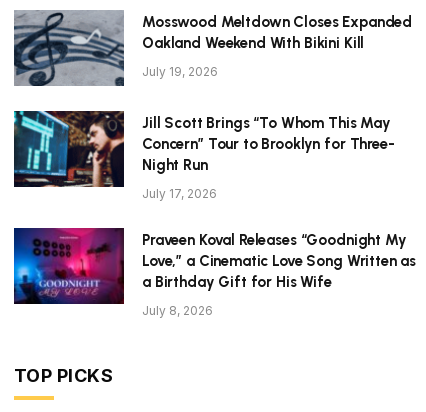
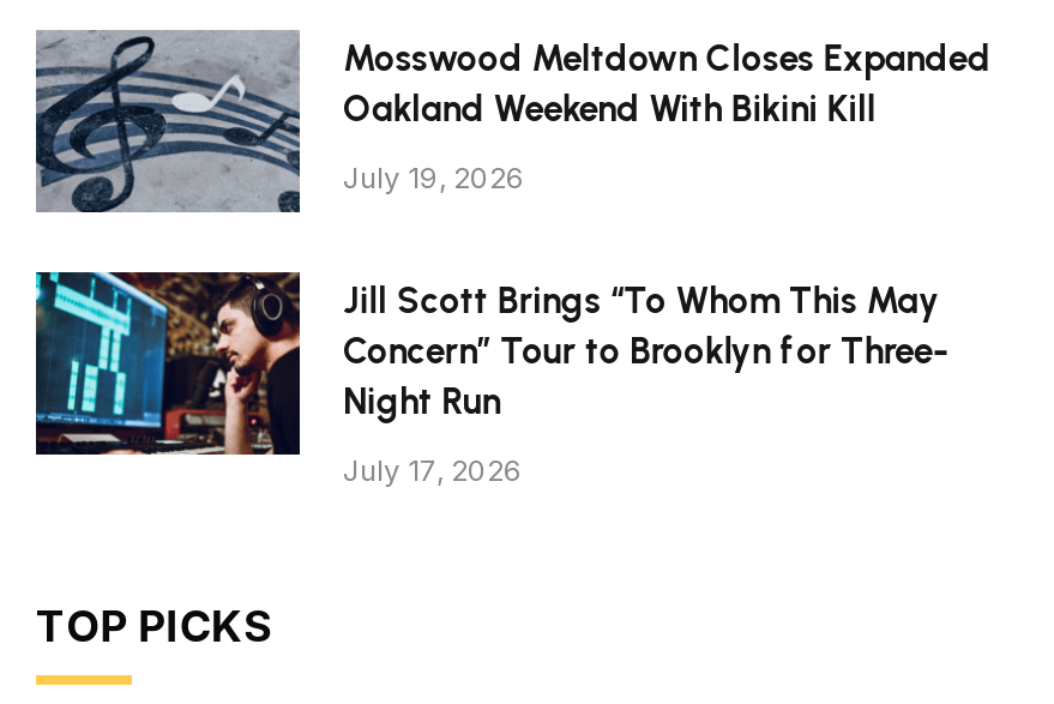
[13,227,416,318] [image] | Praveen Koval Releases “Goodnight My | Love,” a Cinematic Love Song Written as | a Birthday Gift for His Wife | July 8, 2026 -> none

